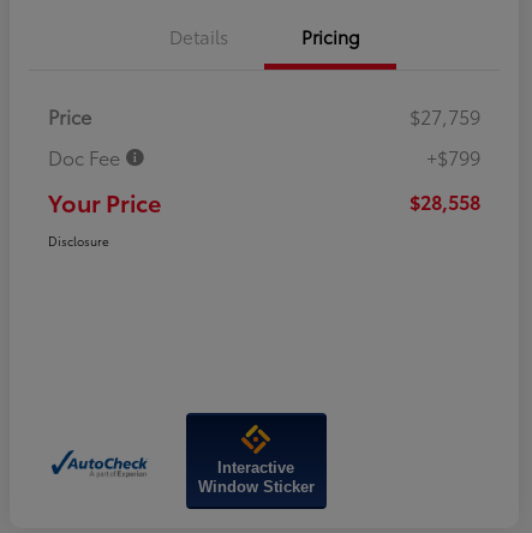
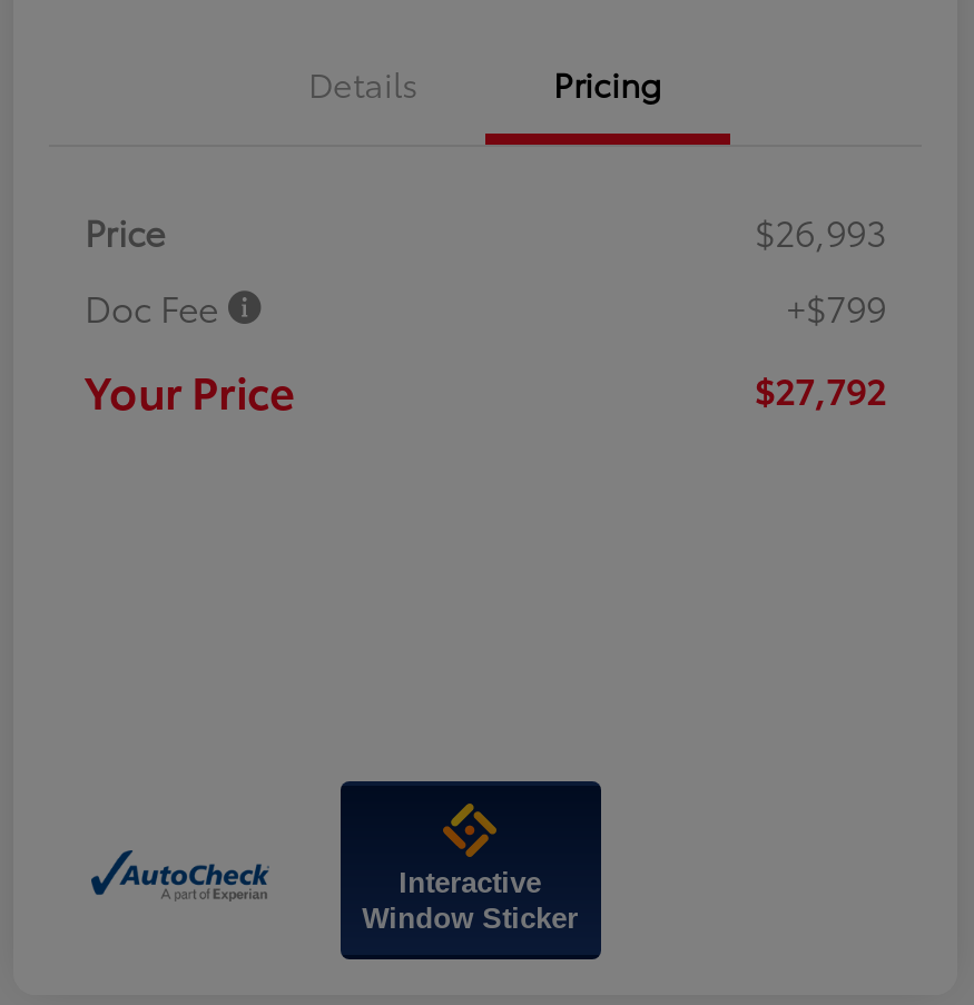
[410,103,480,130] $27,759 -> [755,206,886,257] $26,993
[48,188,480,250] $28,558 | Disclosure -> [755,364,886,415] $27,792

